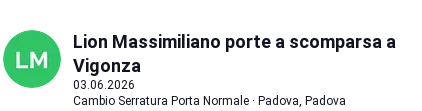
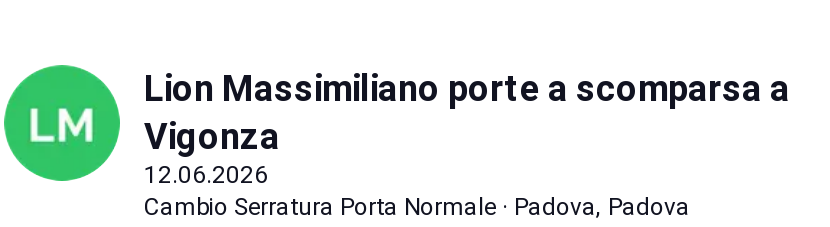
[73,78,135,92] 03.06.2026 -> [144,161,268,189] 12.06.2026

